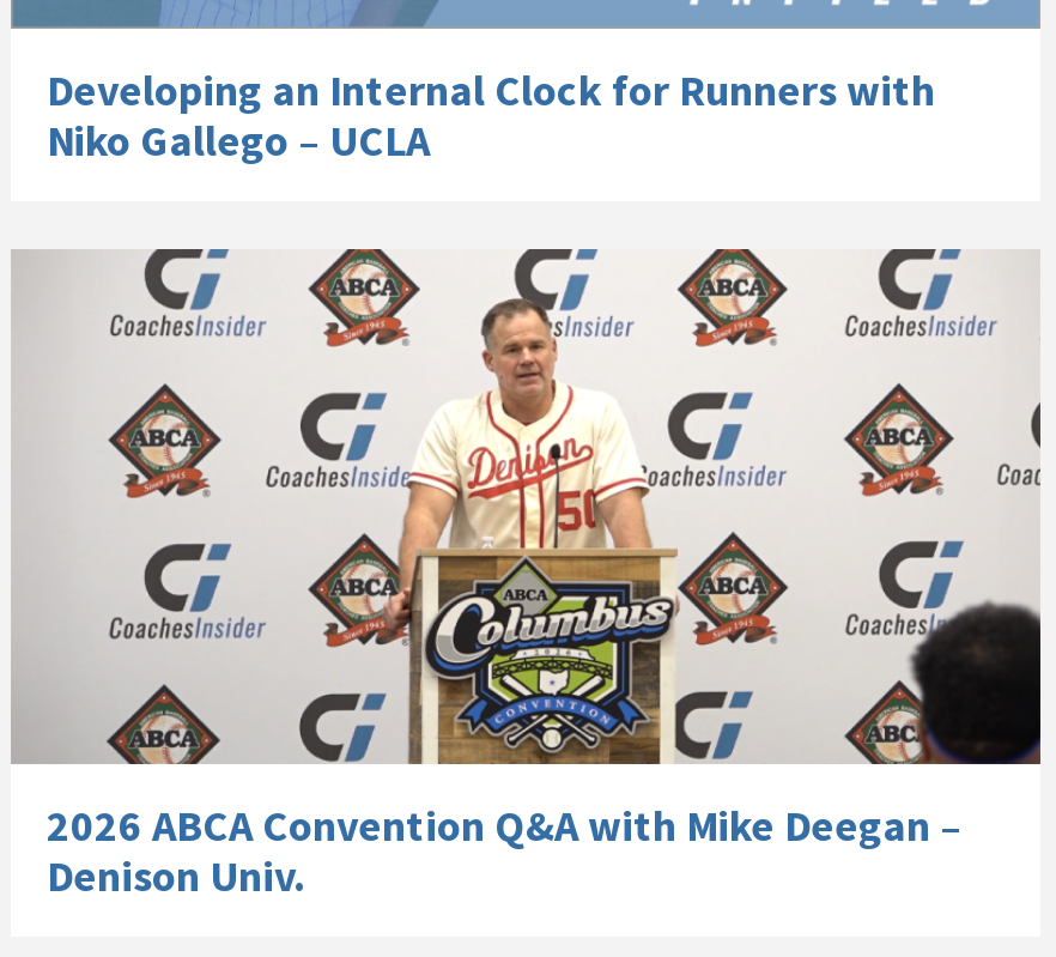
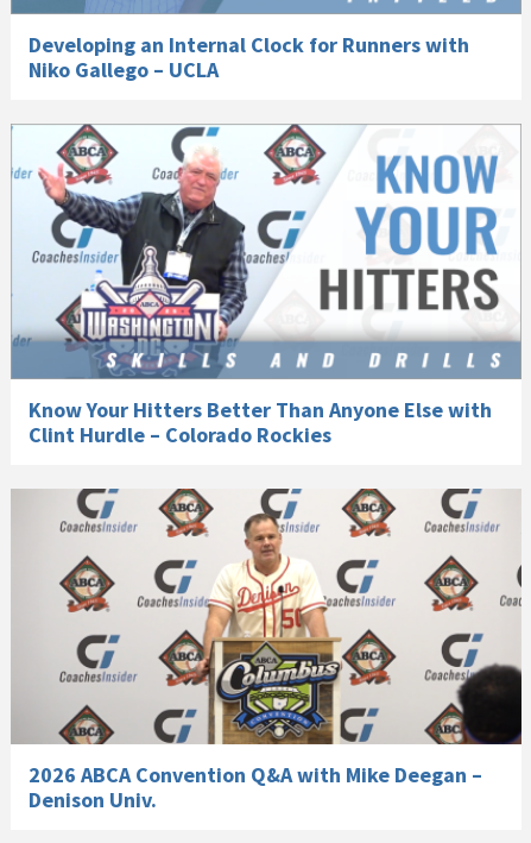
none -> [12,124,520,448] [image] | Know Your Hitters Better Than Anyone Else with | Clint Hurdle – Colorado Rockies

